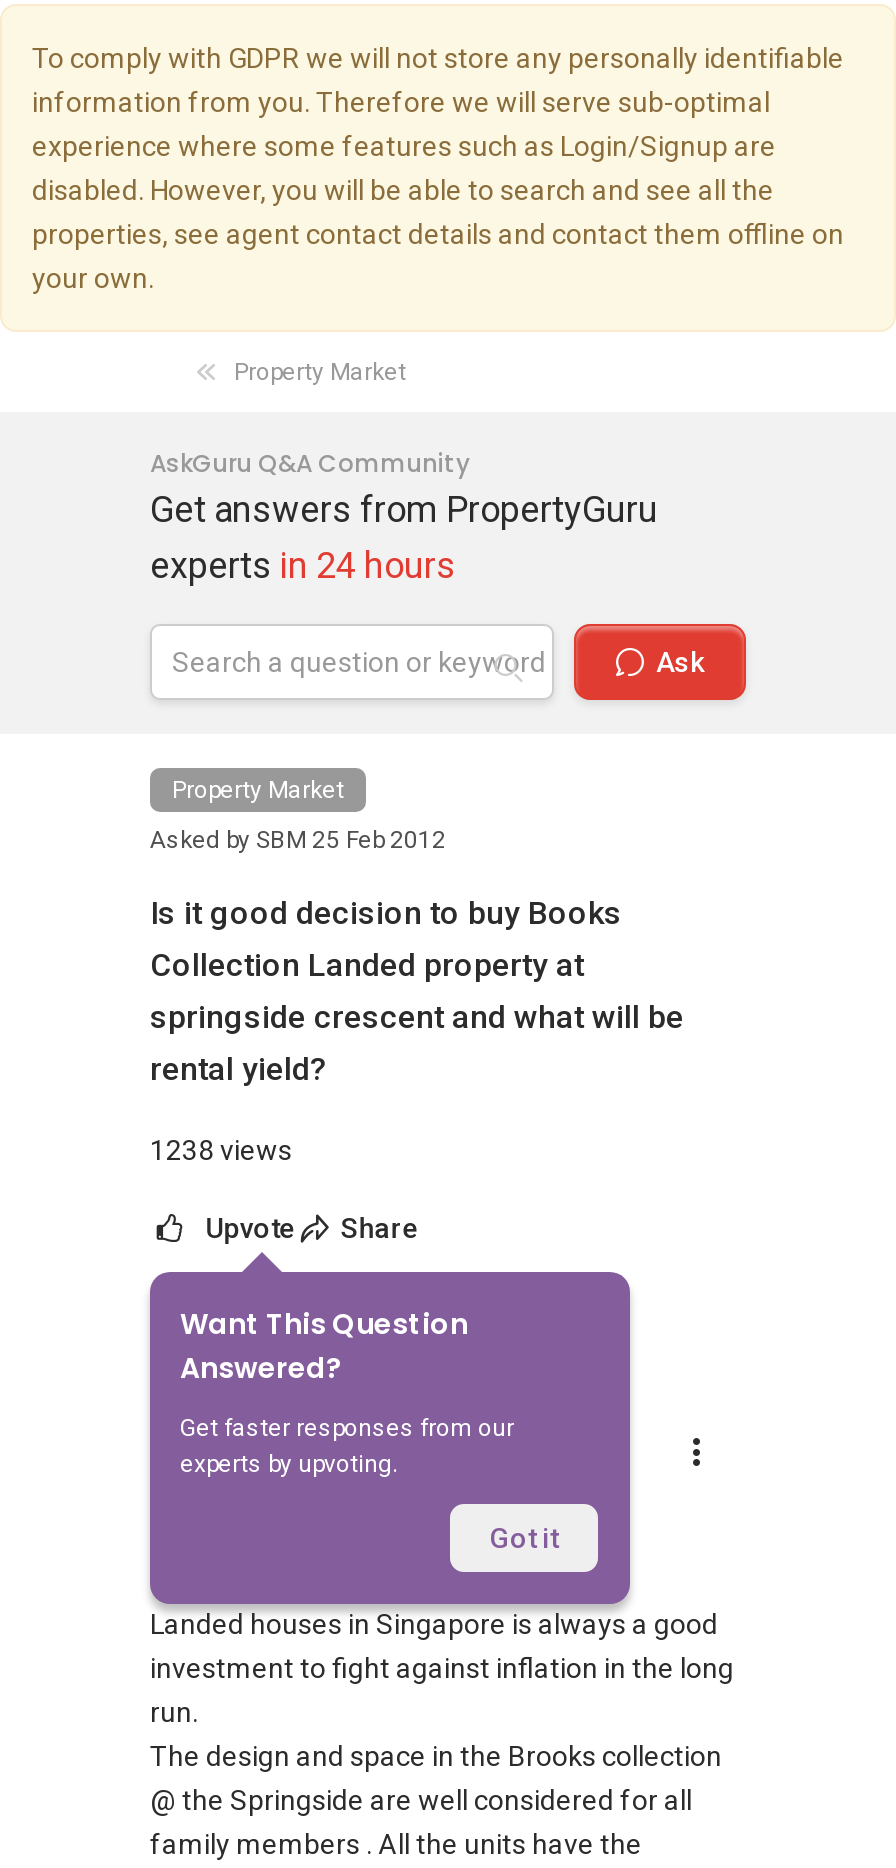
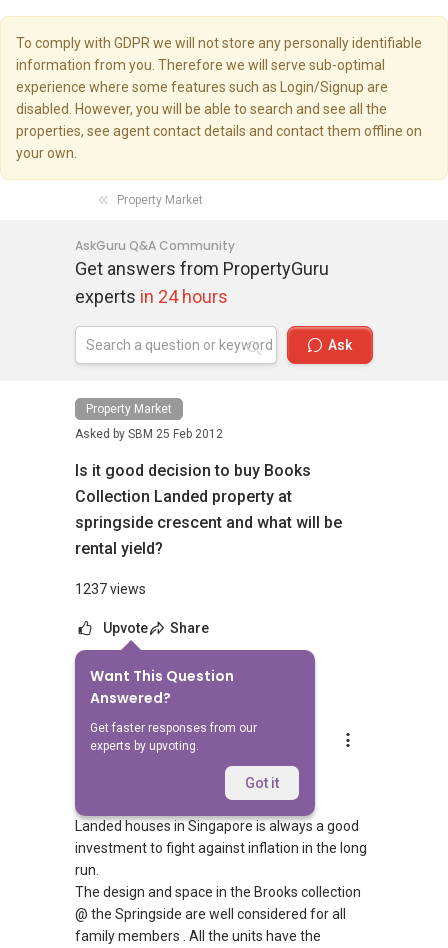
[150,1134,292,1166] 1238 views -> [75,581,146,597] 1237 views

